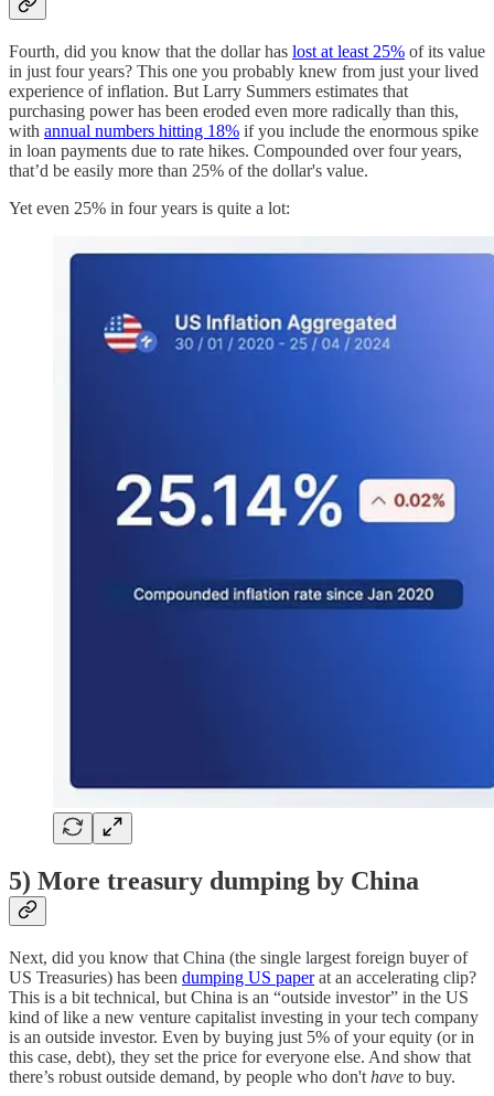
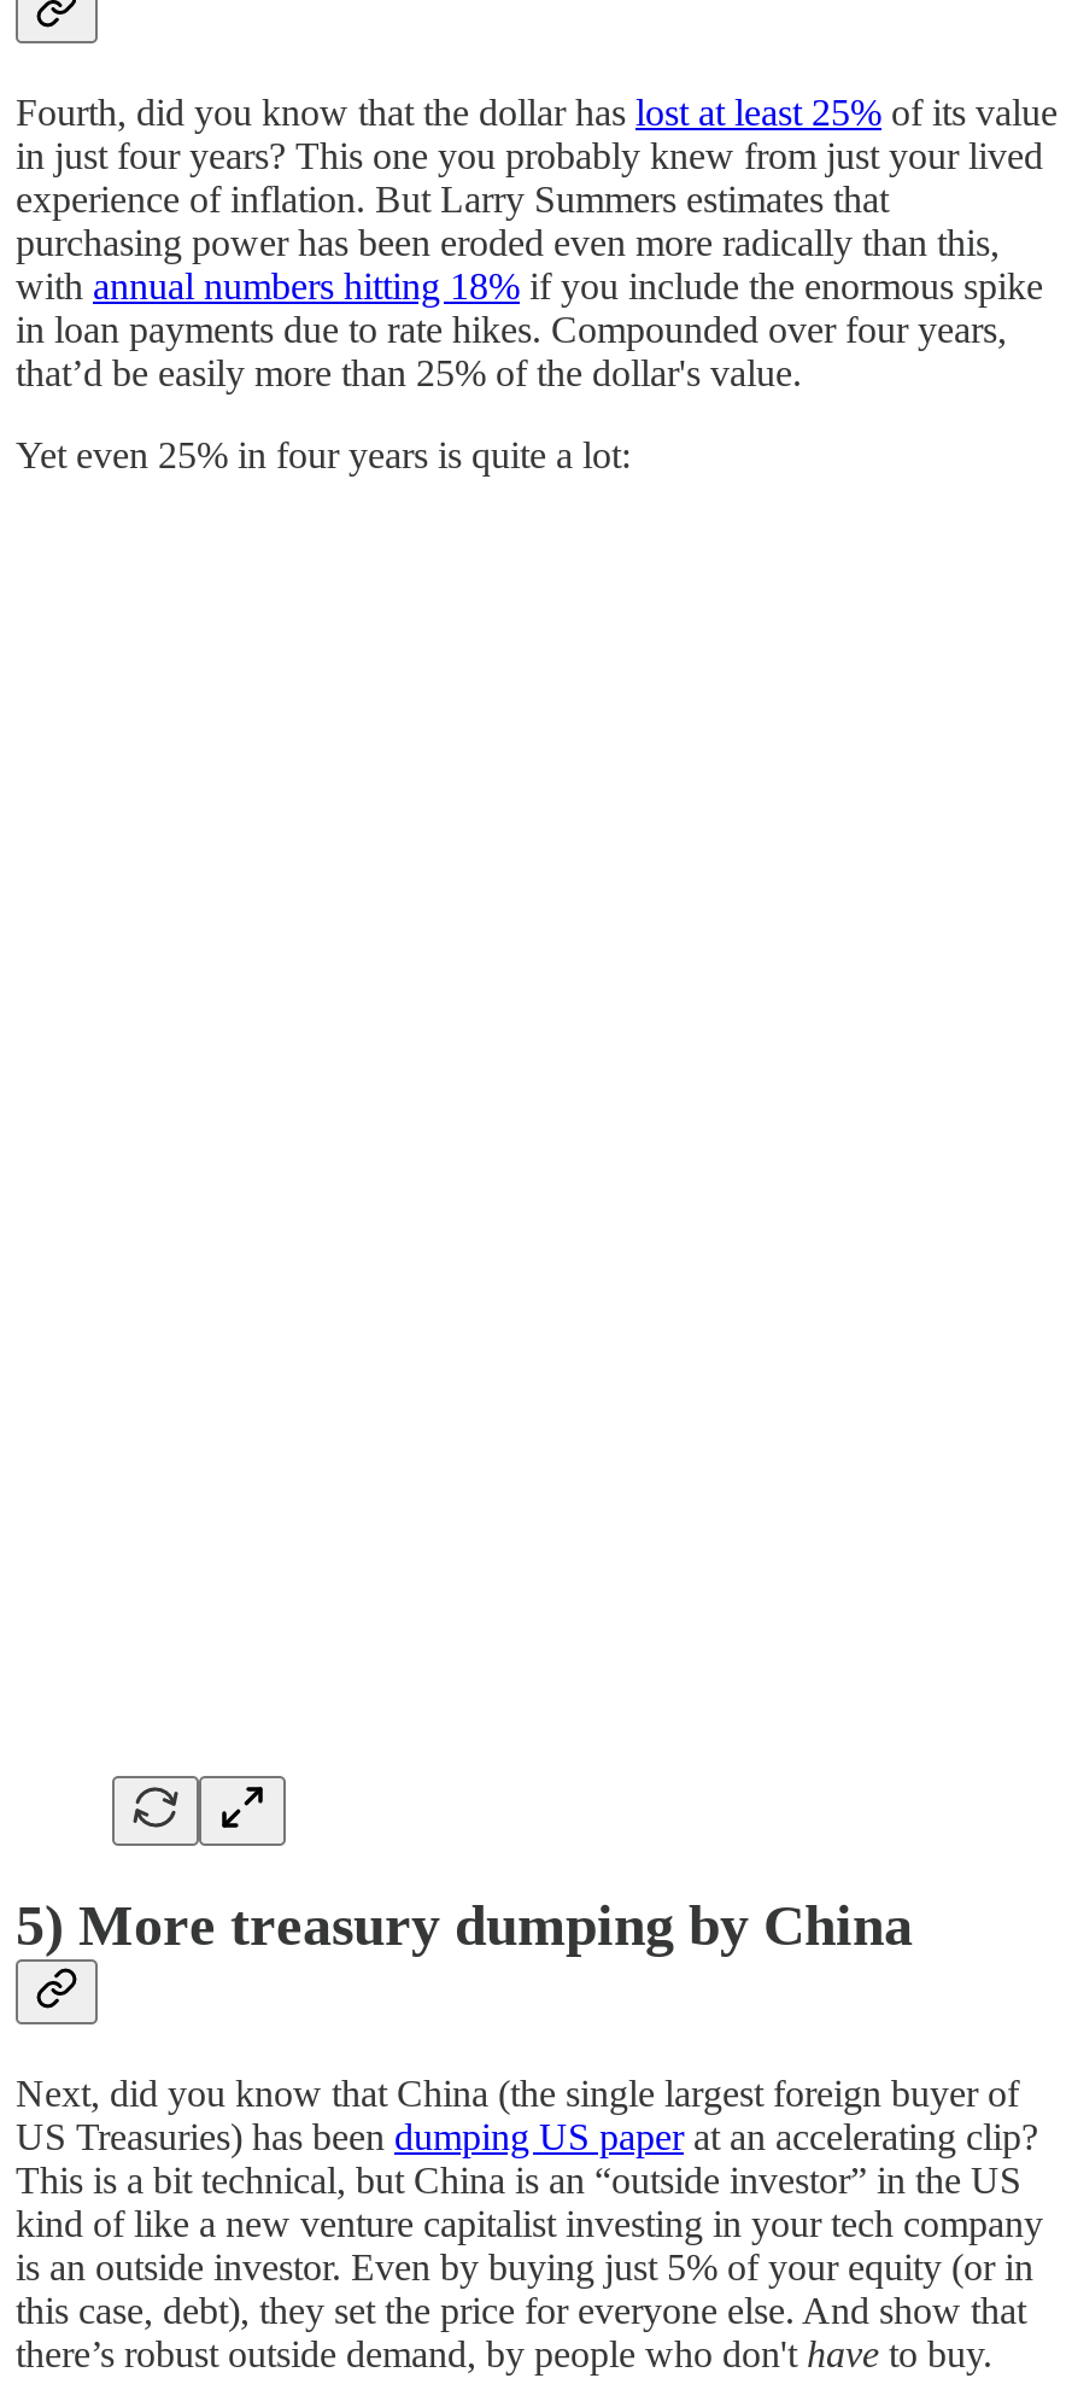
[68,251,491,795] [image] -> none

